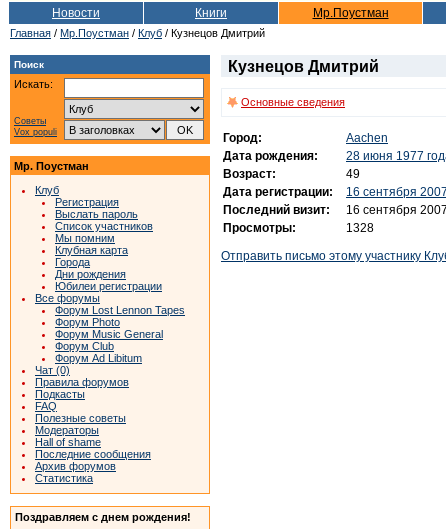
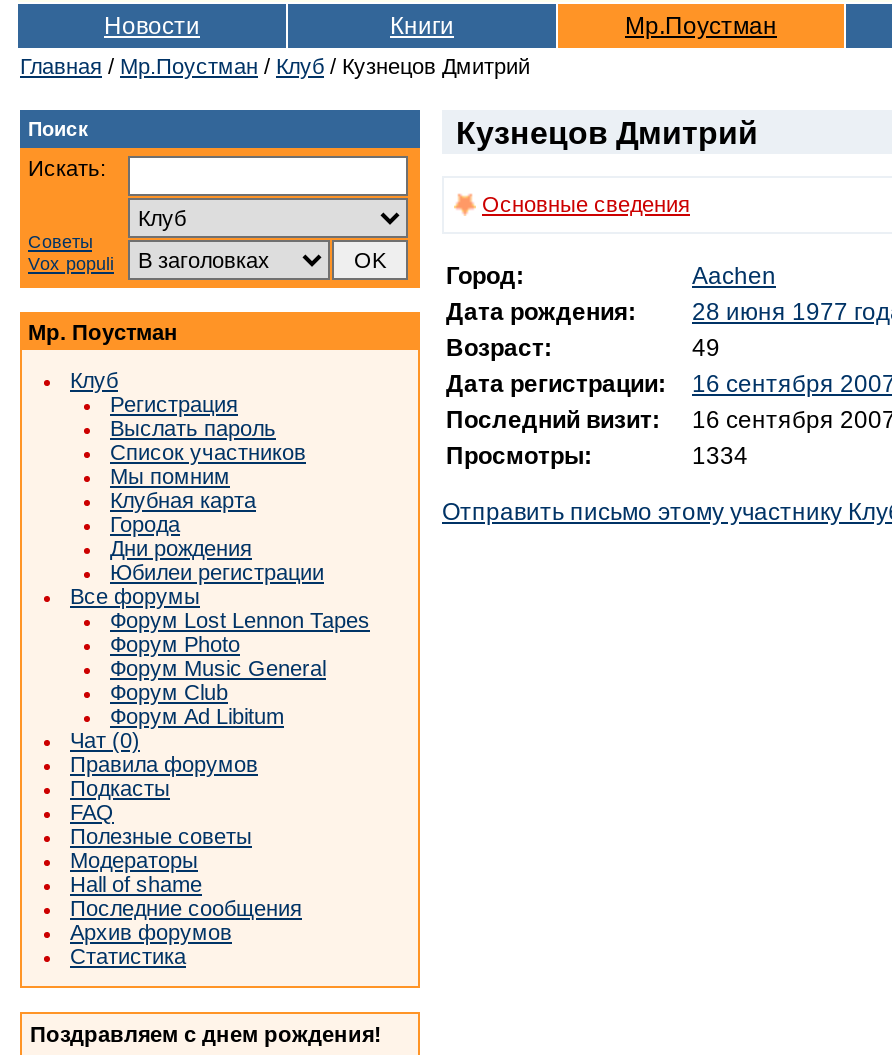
[346,221,374,235] 1328 -> [692,441,748,469] 1334

